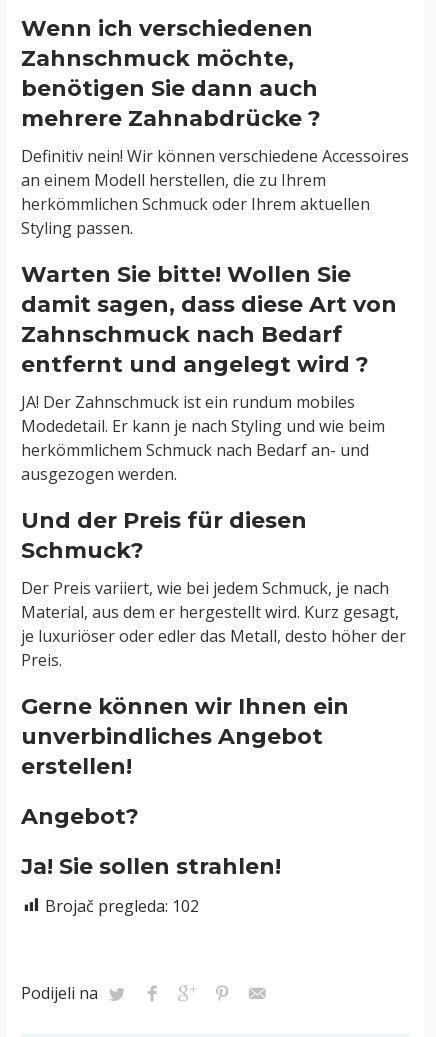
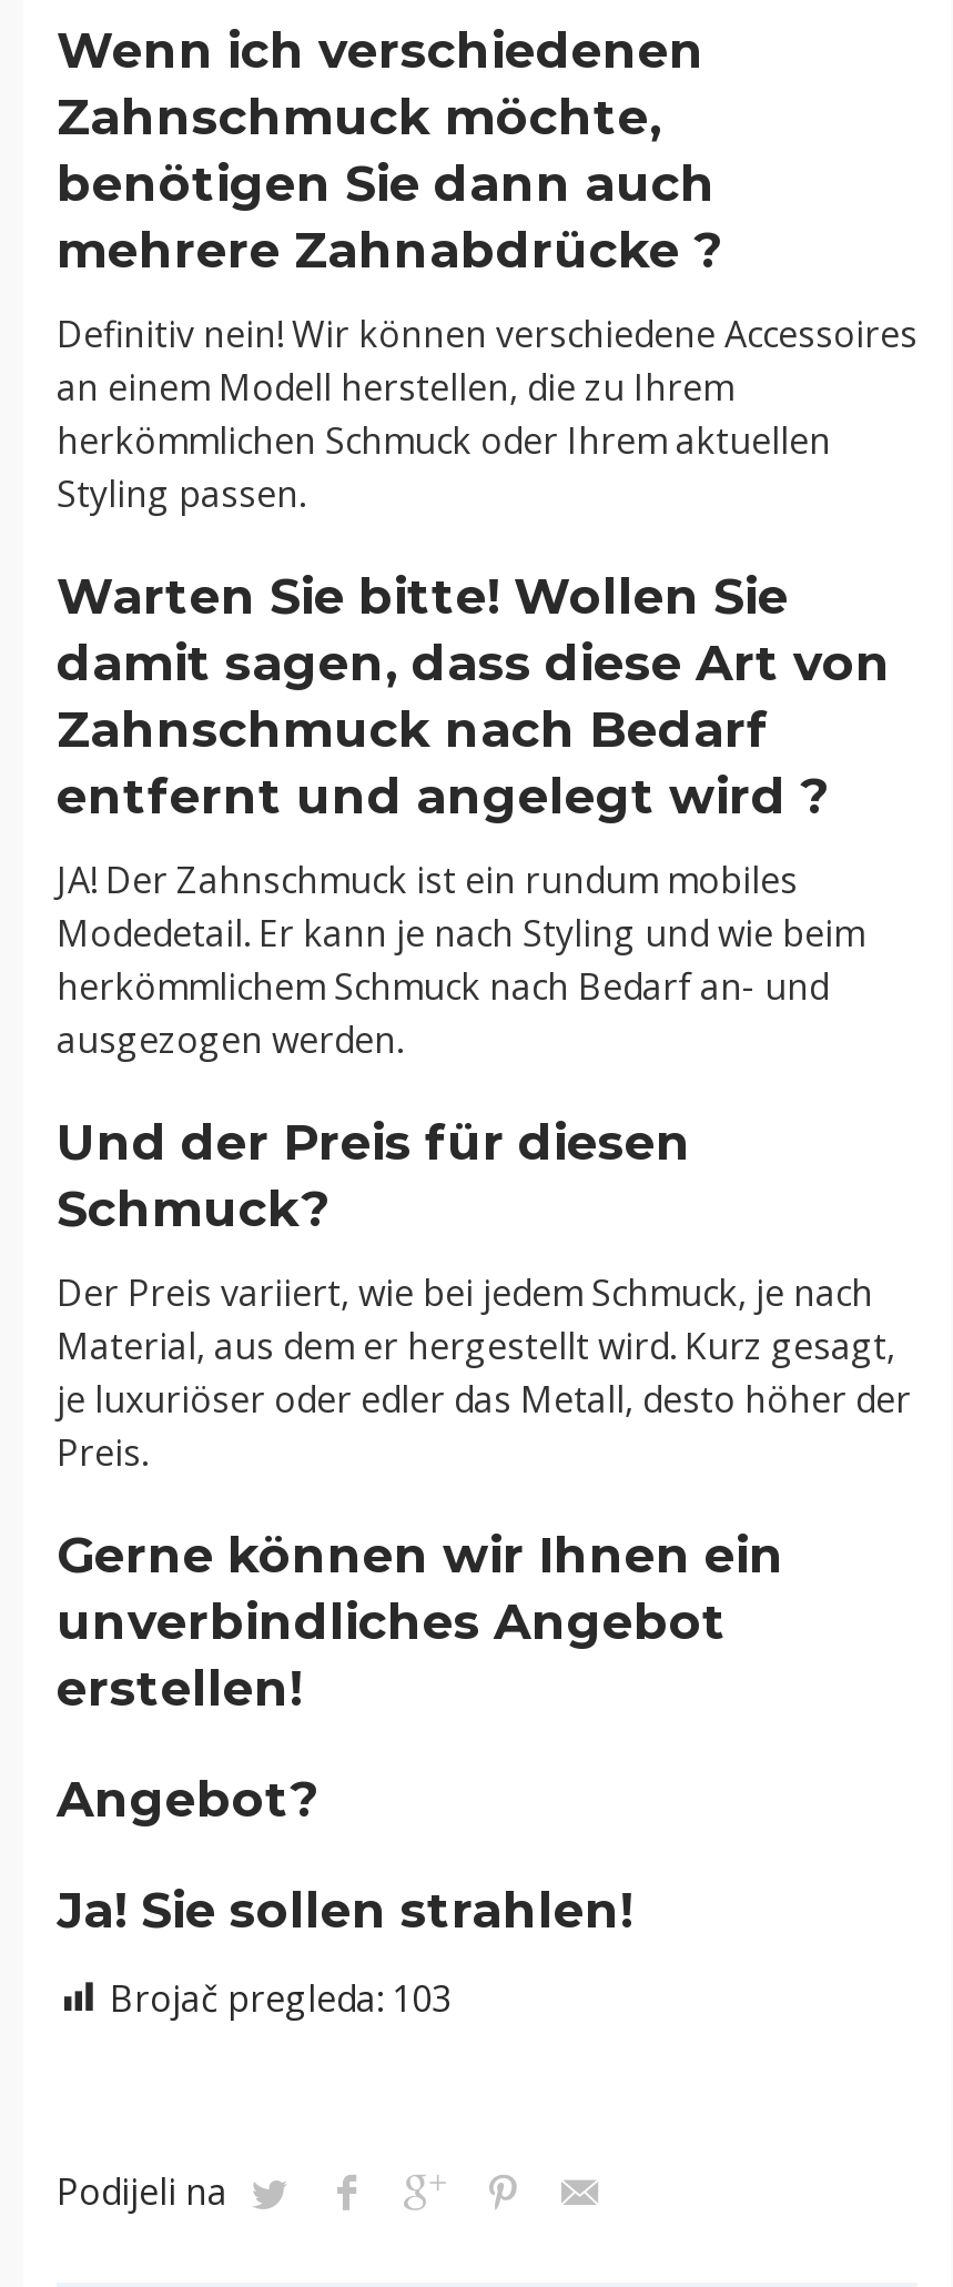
[45,895,199,917] Brojač pregleda: 102 -> [110,1973,452,2022] Brojač pregleda: 103

